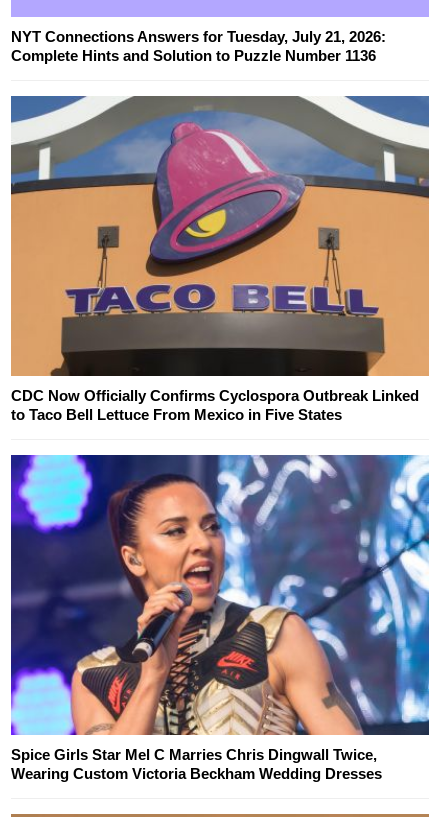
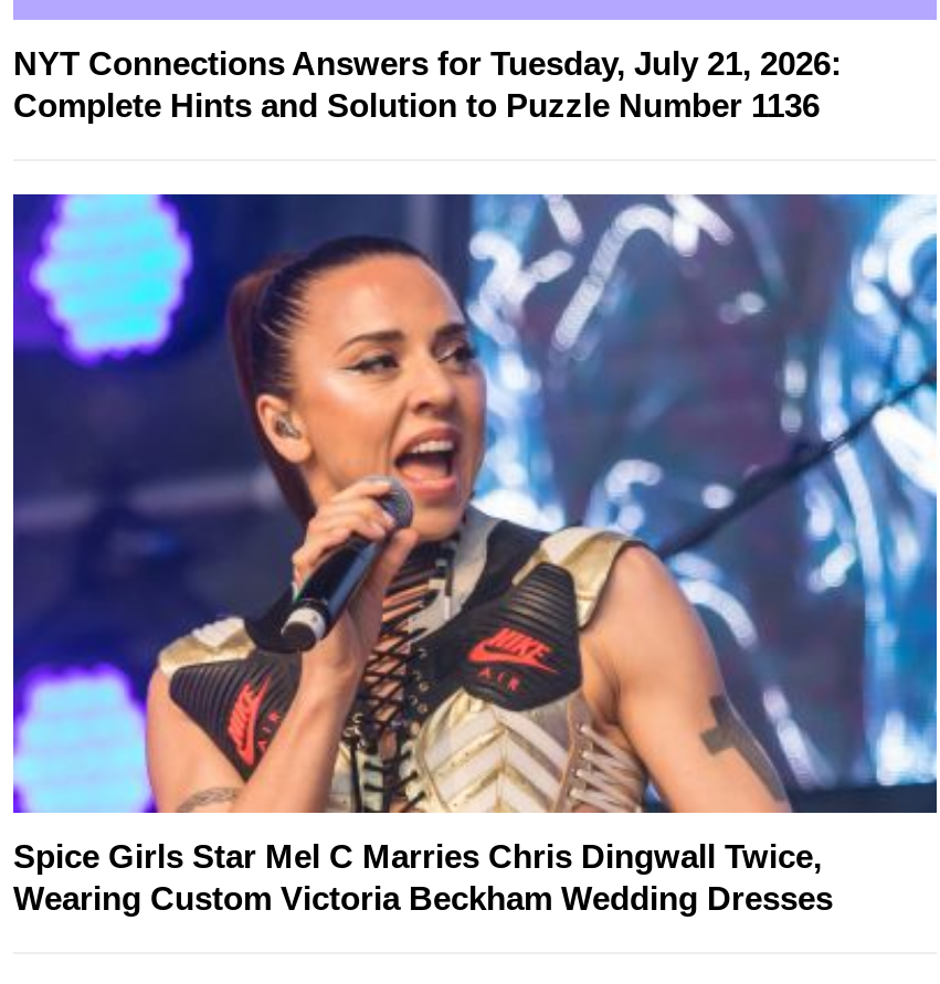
[10,95,430,423] [image] | CDC Now Officially Confirms Cyclospora Outbreak Linked | to Taco Bell Lettuce From Mexico in Five States -> none

